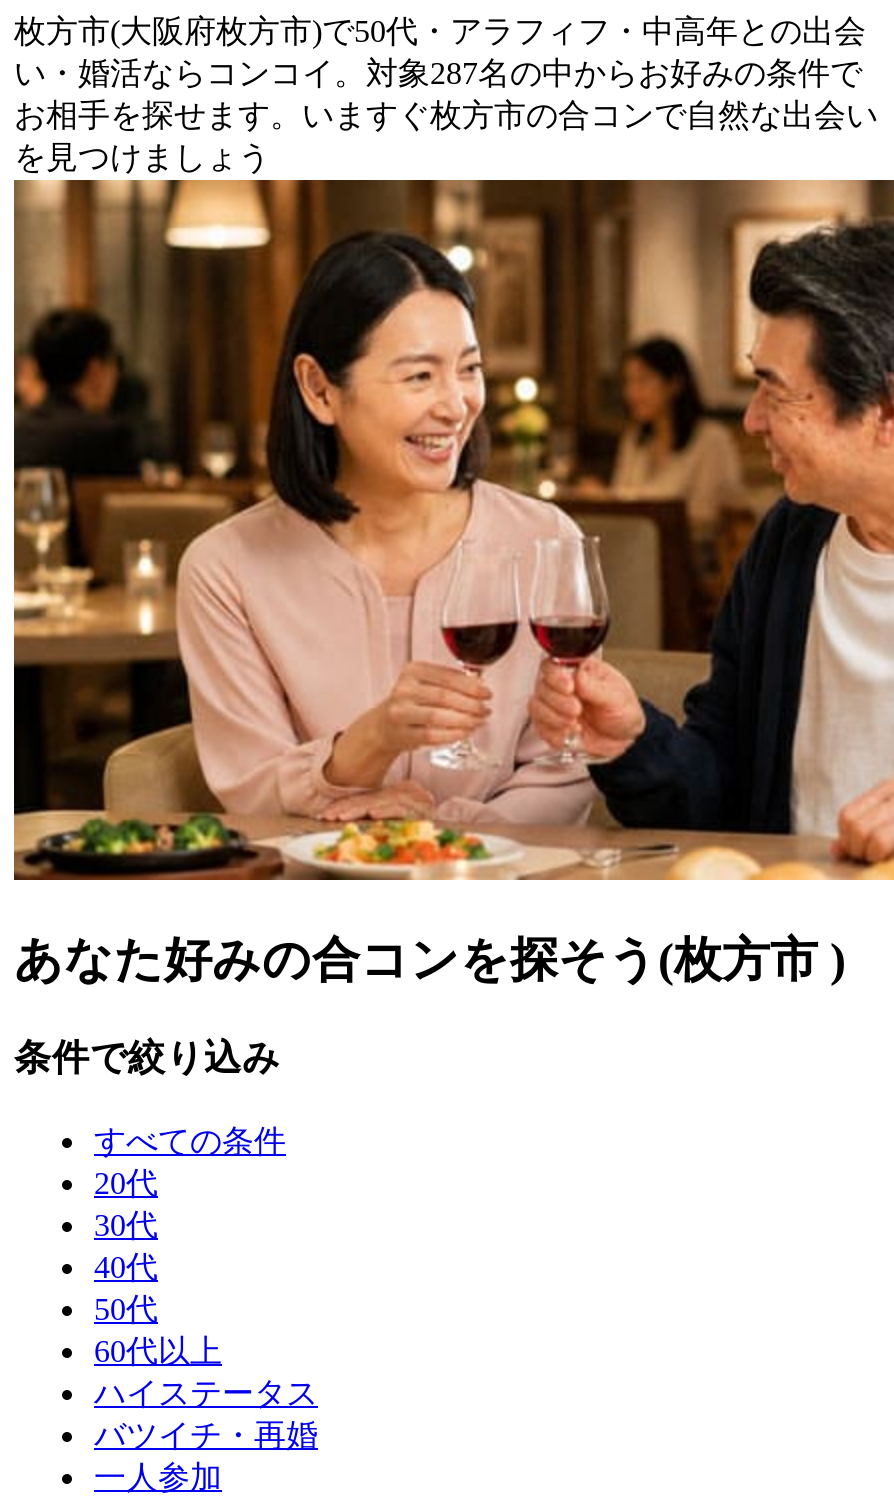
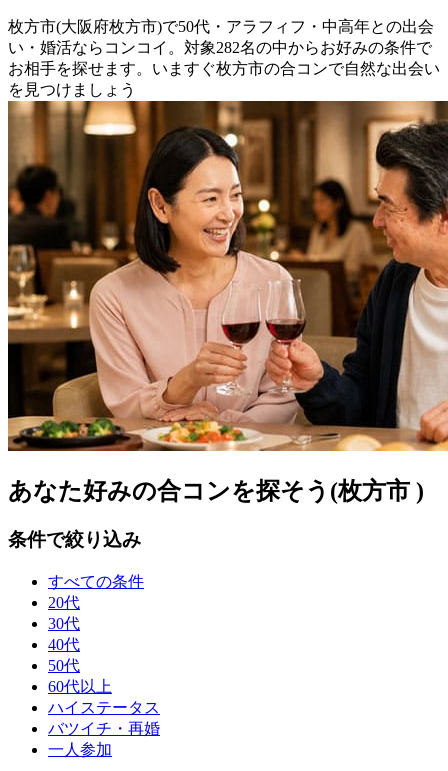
[14,56,862,90] い・婚活ならコンコイ。対象287名の中からお好みの条件で -> [8,39,432,56] い・婚活ならコンコイ。対象282名の中からお好みの条件で

